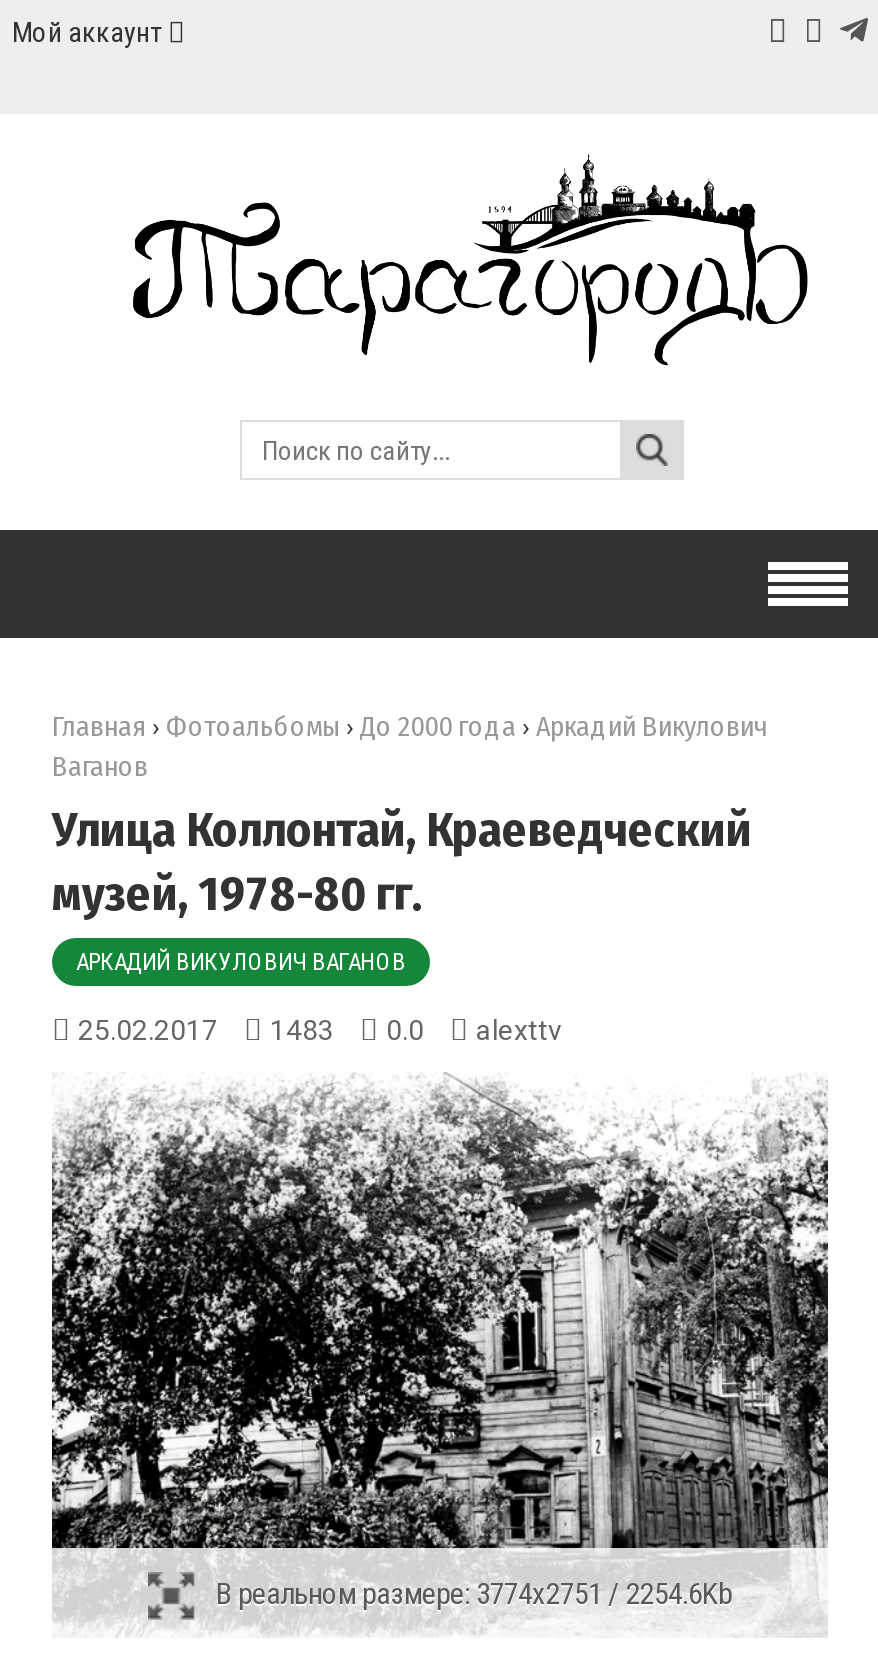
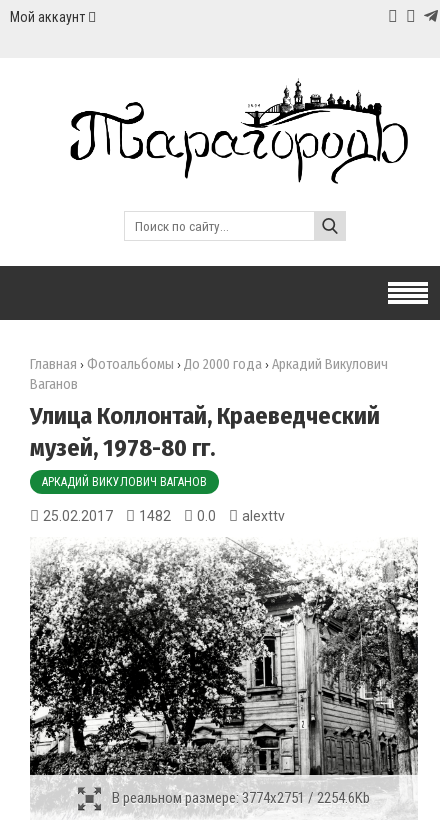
[78,1014,562,1046] 25.02.2017 1483 0.0 alexttv -> [43,508,285,524] 25.02.2017 1482 0.0 alexttv

